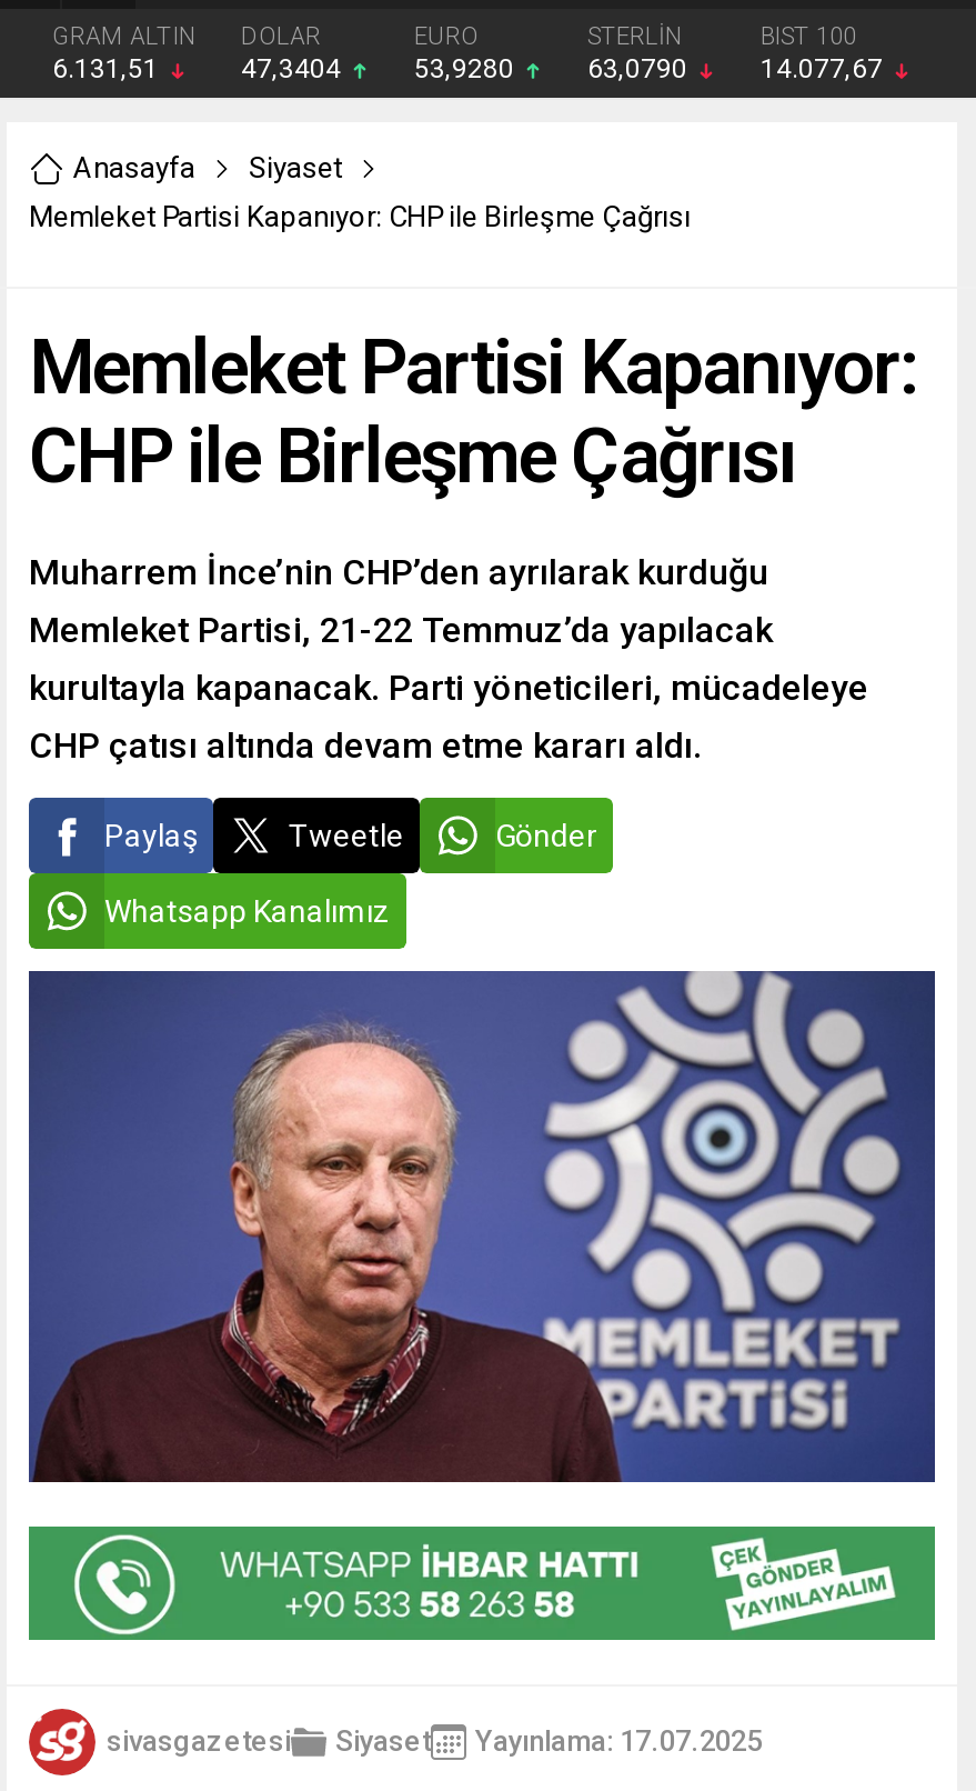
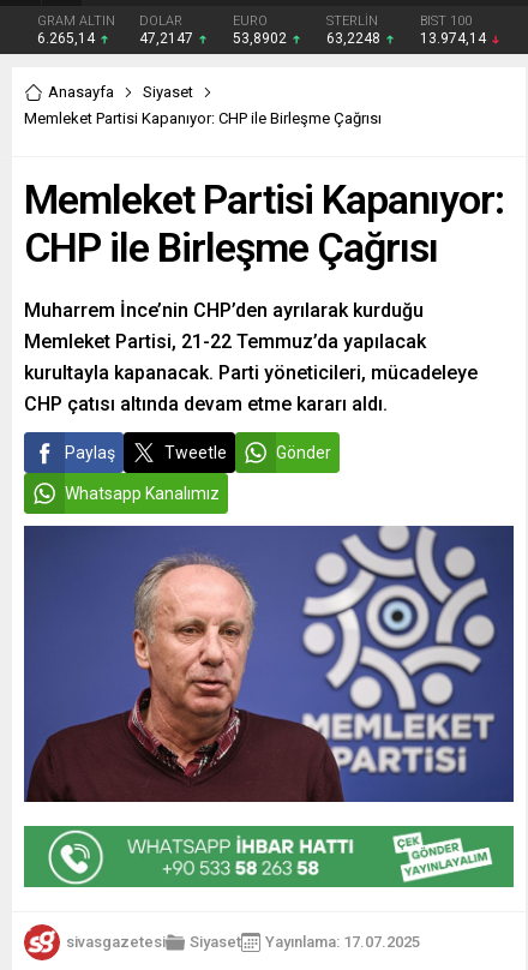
[52,53,165,84] 6.131,51 -> [37,30,98,47] 6.265,14
[241,53,348,84] 47,3404 -> [139,30,196,47] 47,2147
[414,53,521,84] 53,9280 -> [232,30,290,47] 53,8902
[587,53,694,84] 63,0790 -> [326,30,383,47] 63,2248
[761,53,889,84] 14.077,67 -> [419,30,489,47] 13.974,14

